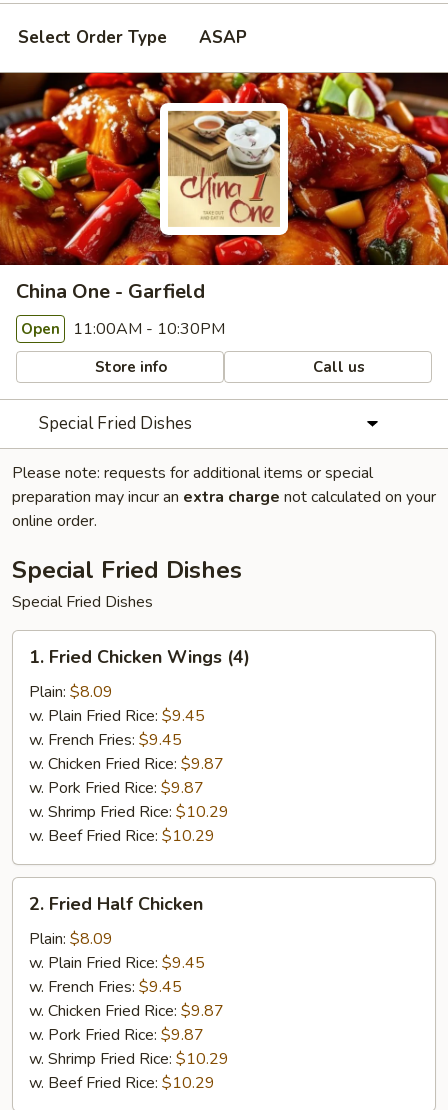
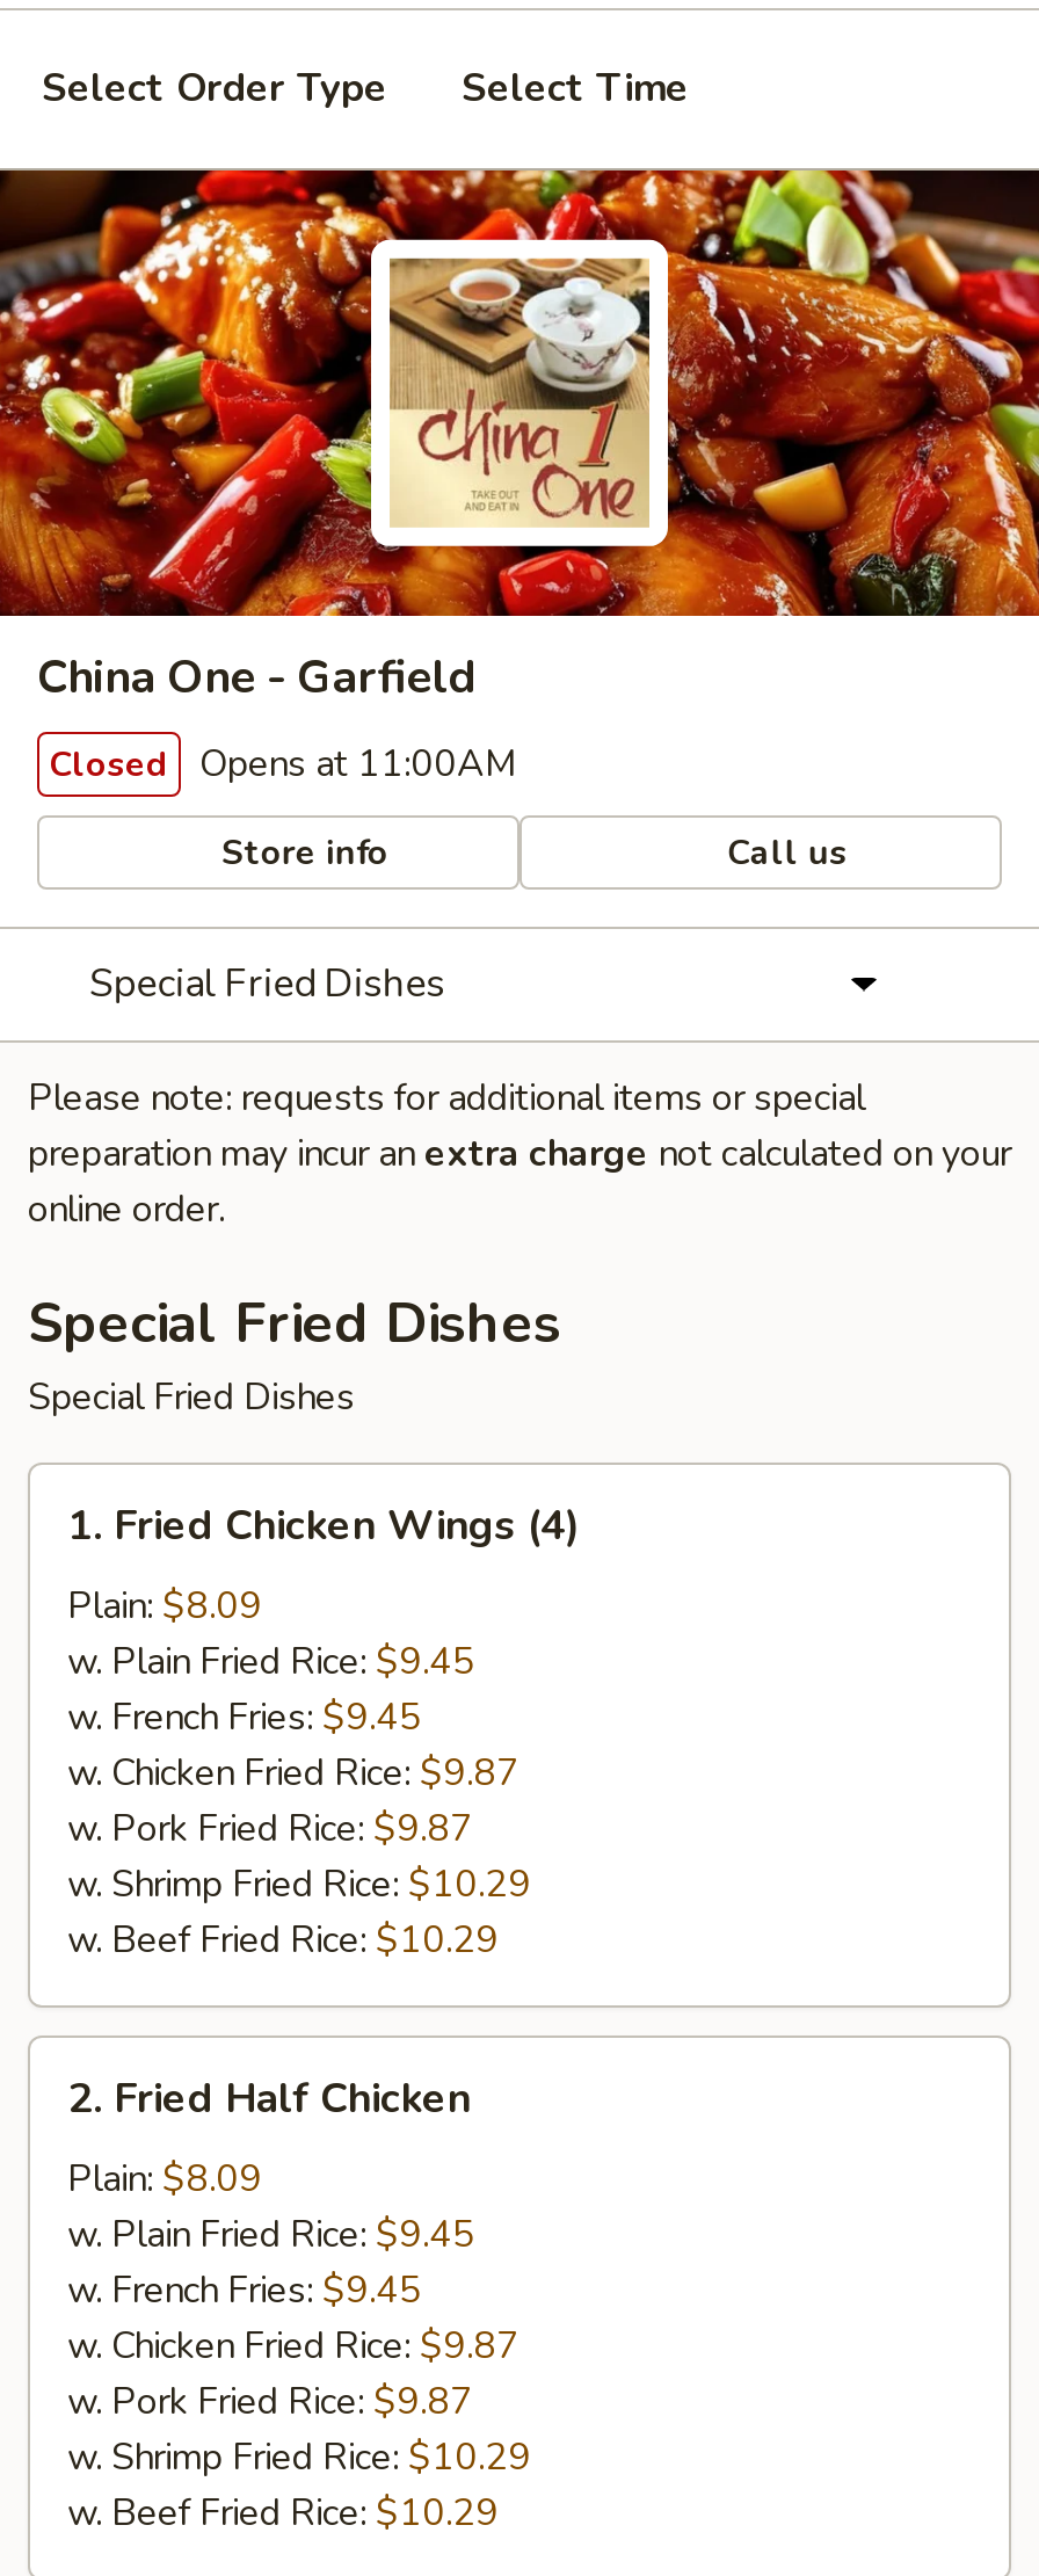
[199,26,247,49] ASAP -> [462,61,689,115] Select Time
[21,318,225,340] Open 11:00AM - 10:30PM -> [49,739,517,790] Closed Opens at 11:00AM

